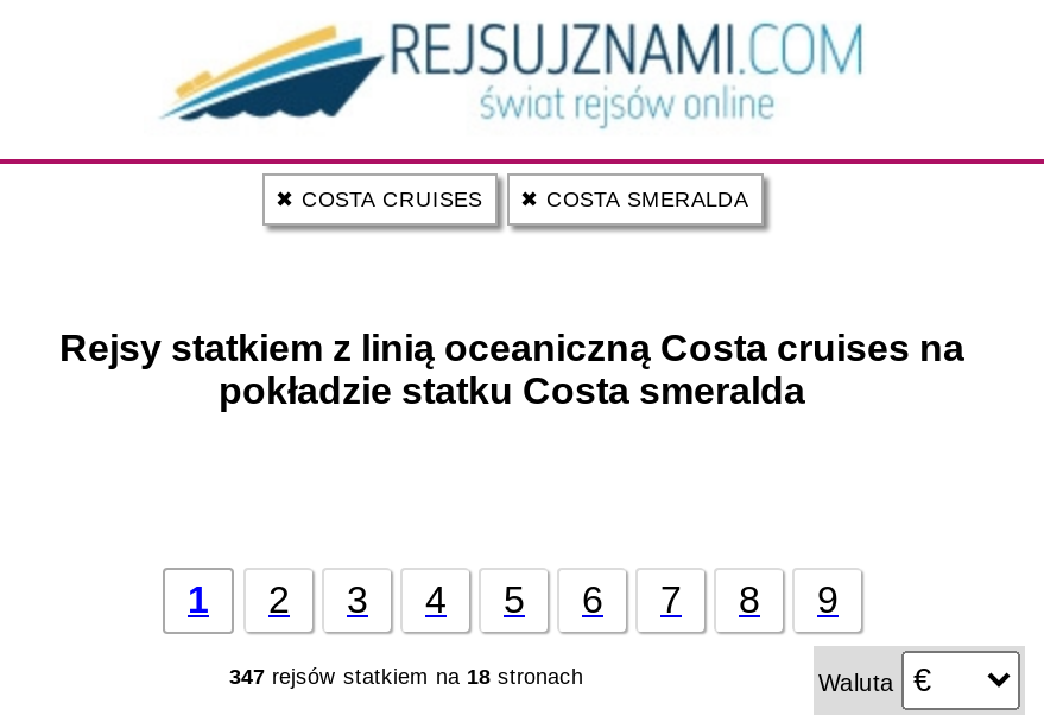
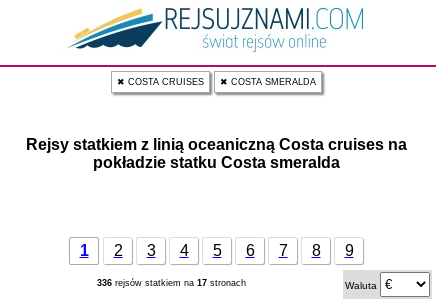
[229,665,583,689] 347 rejsów statkiem na 18 stronach -> [97,278,246,288] 336 rejsów statkiem na 17 stronach

